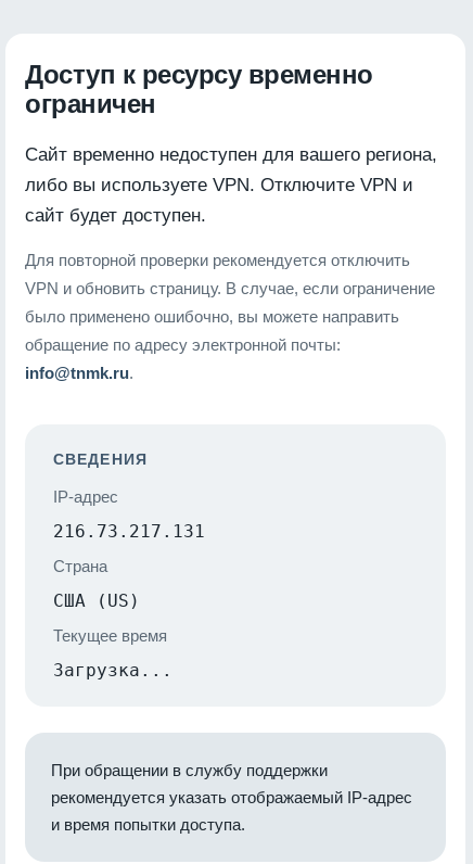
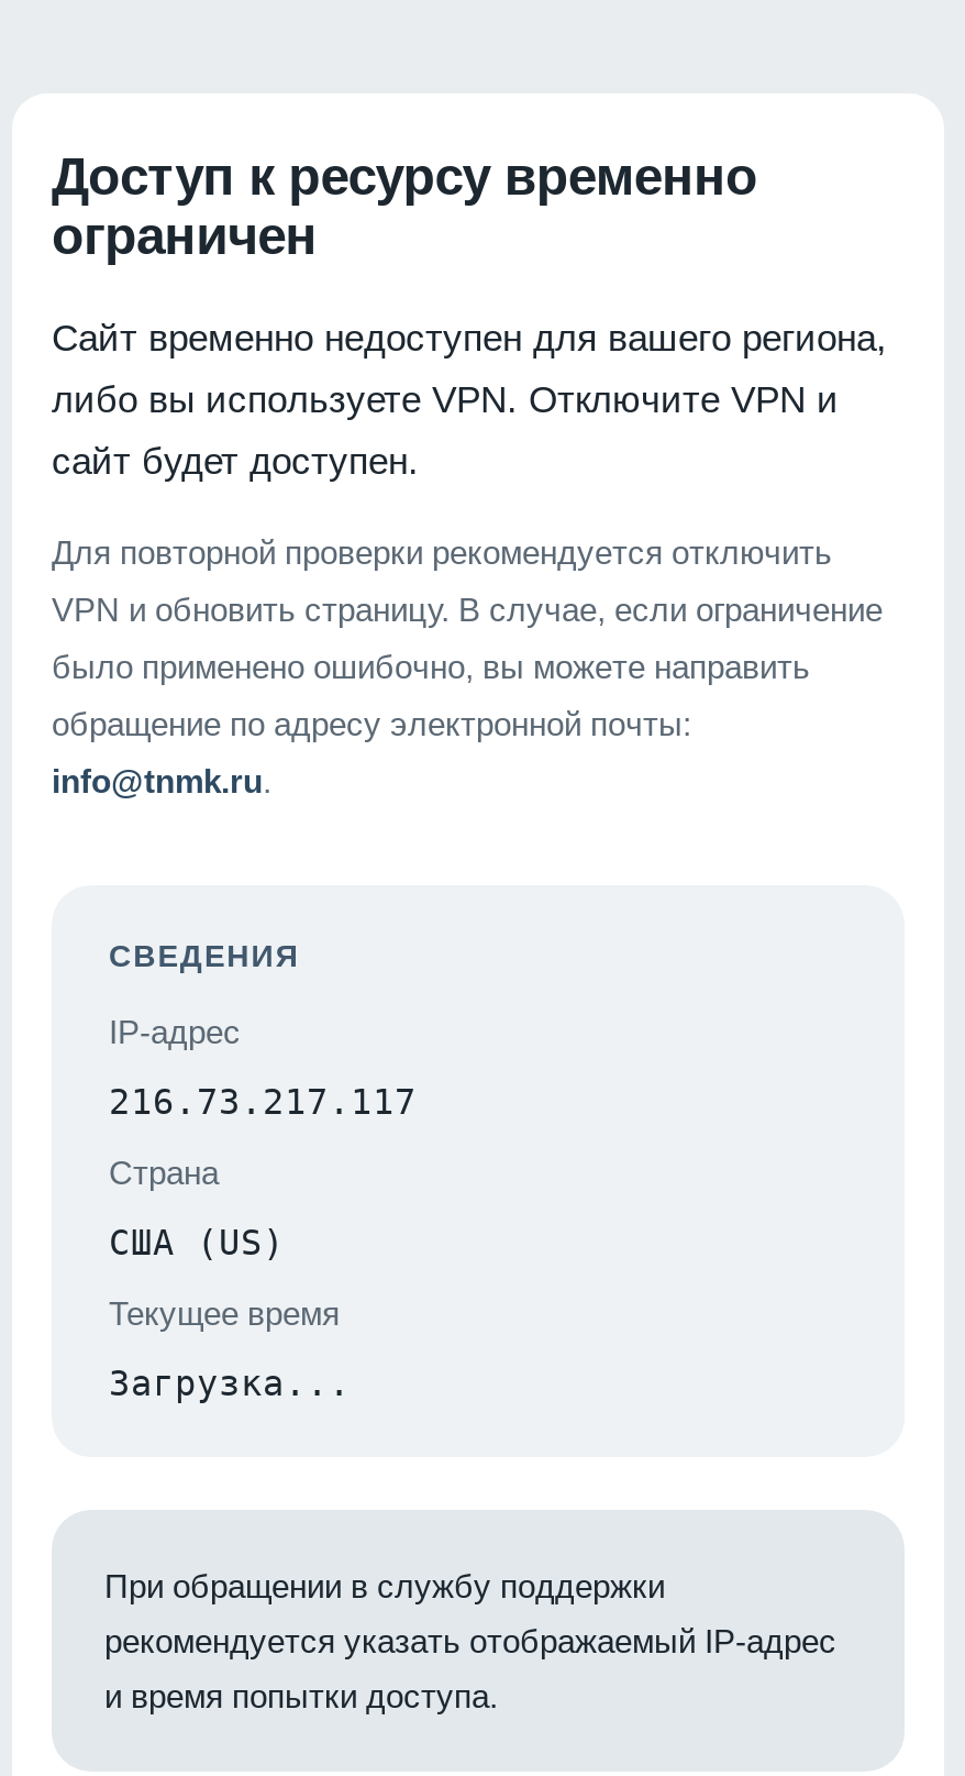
[53,520,205,541] 216.73.217.131 -> [109,1080,417,1122] 216.73.217.117

